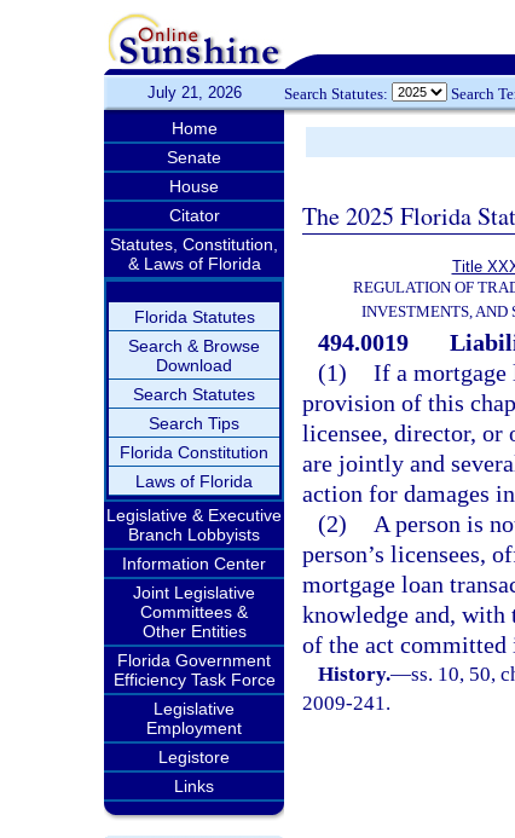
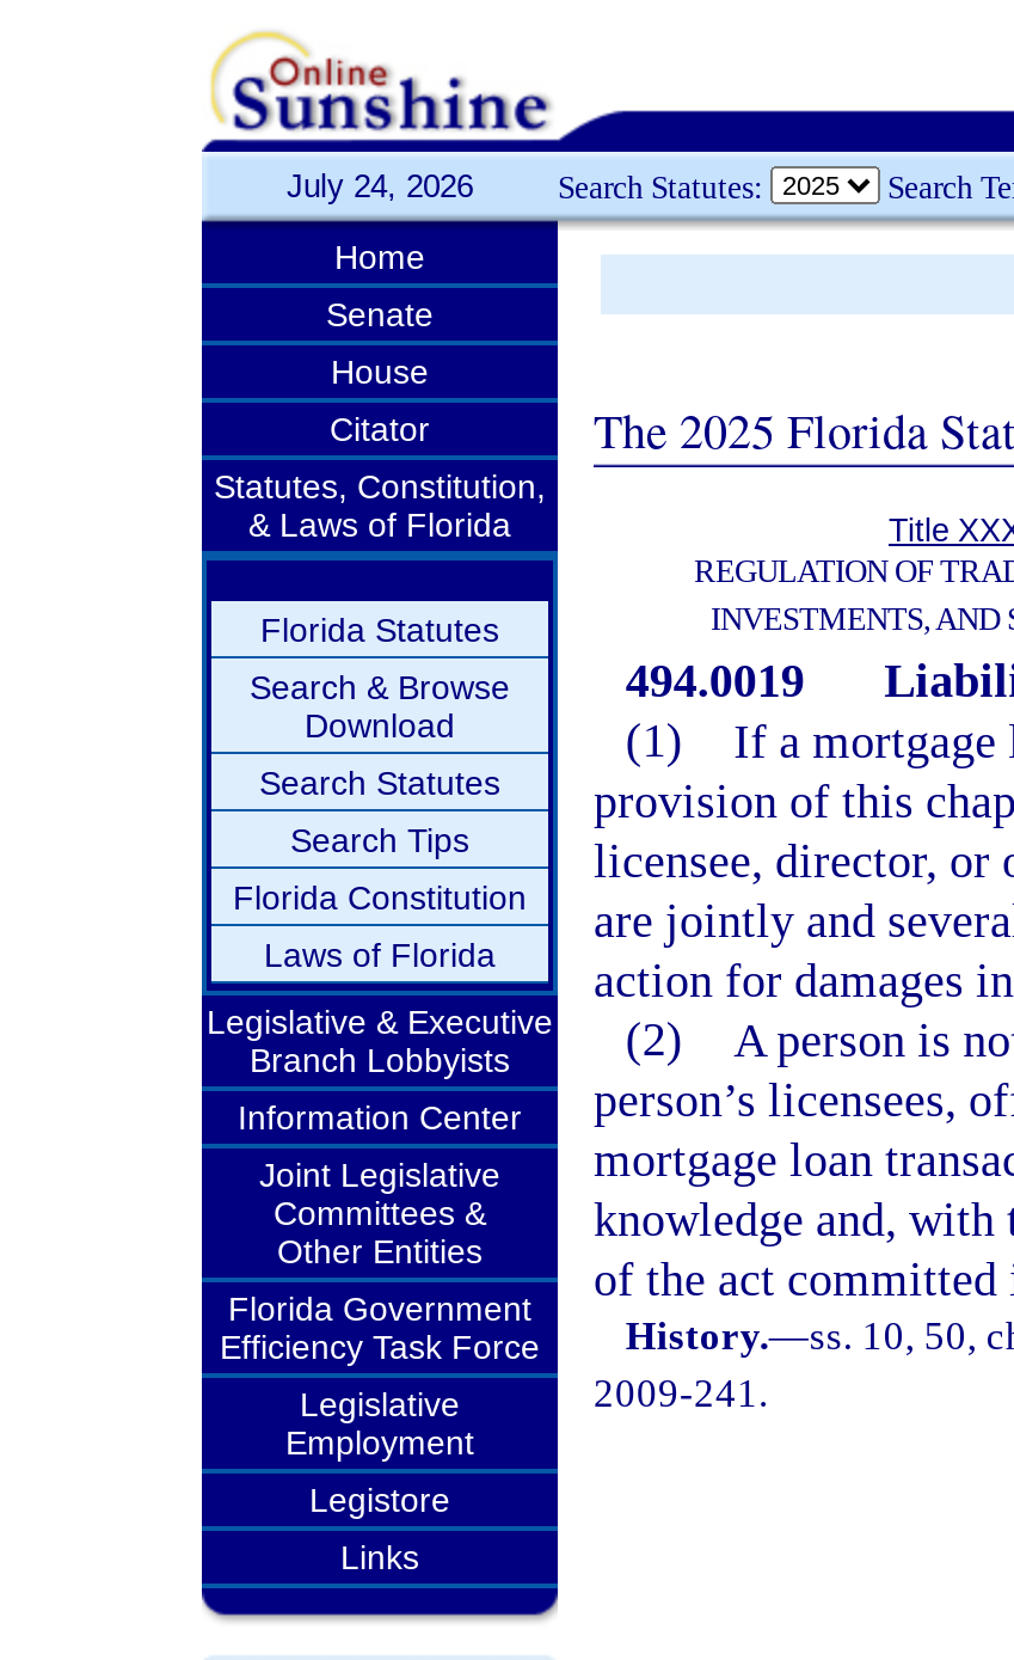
[147,83,241,102] July 21, 2026 -> [287,169,473,204] July 24, 2026

